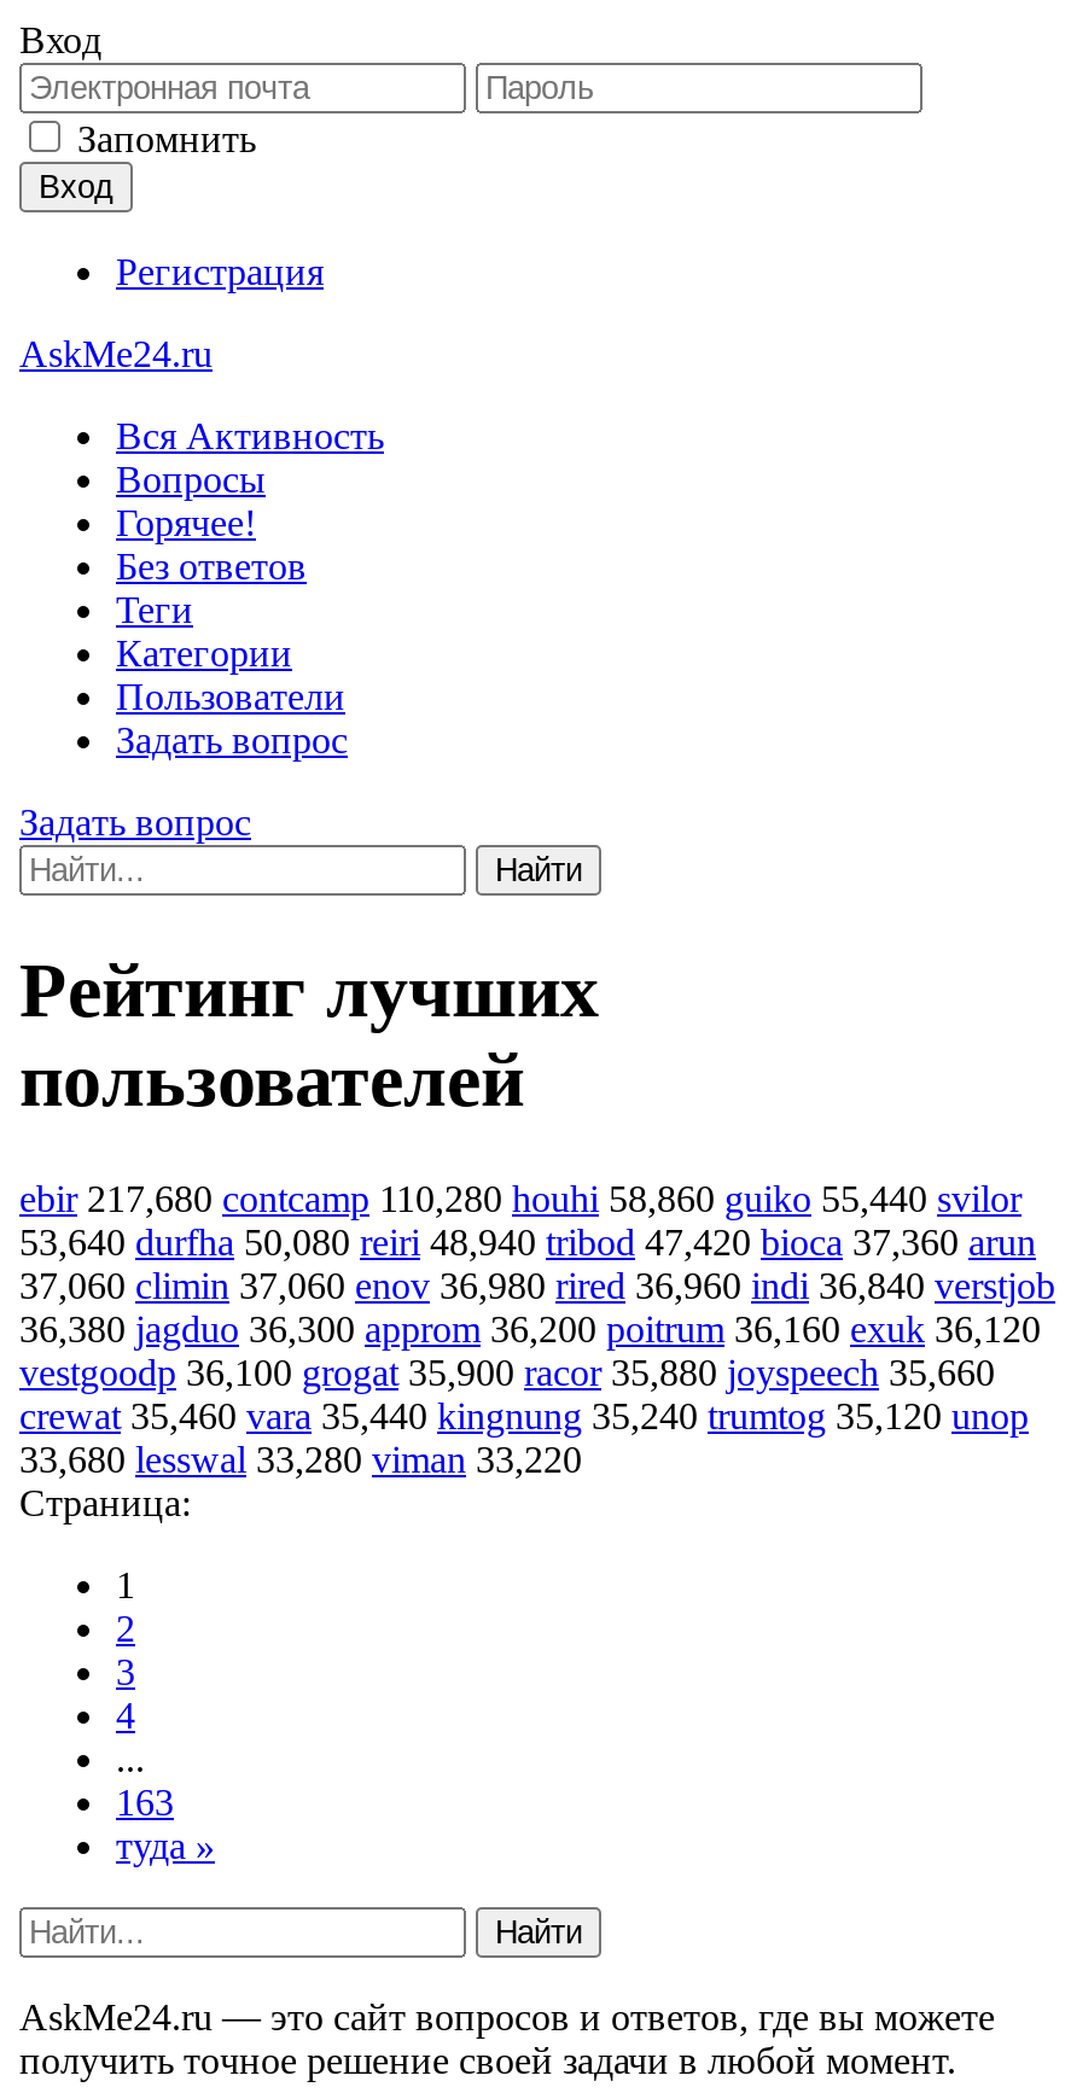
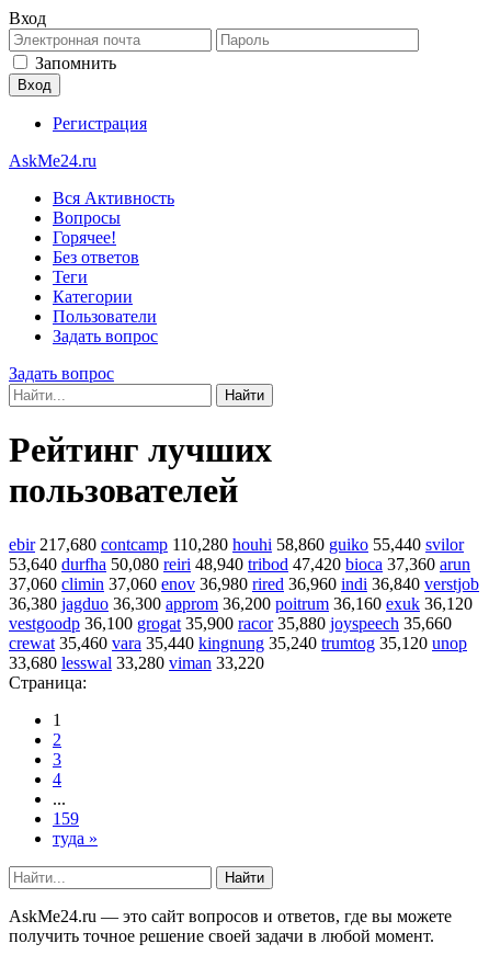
[116,1781,174,1822] 163 -> [53,809,79,828] 159

